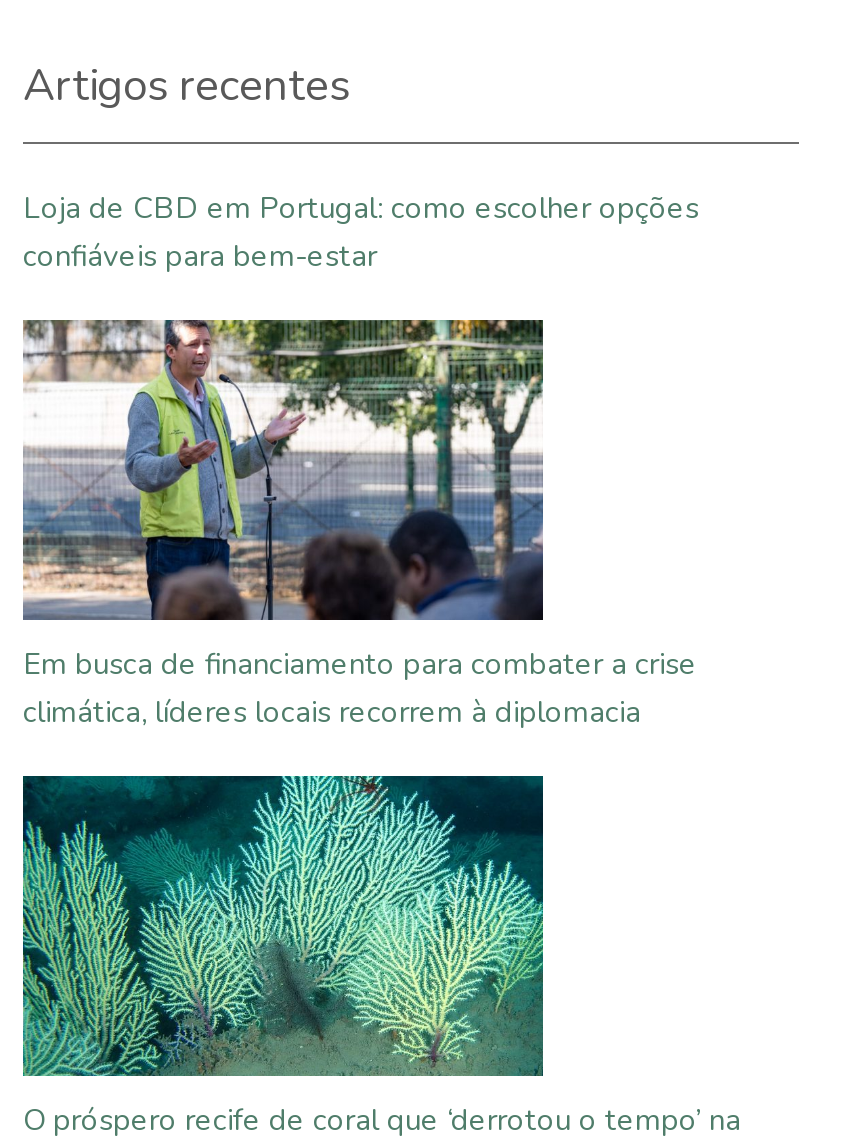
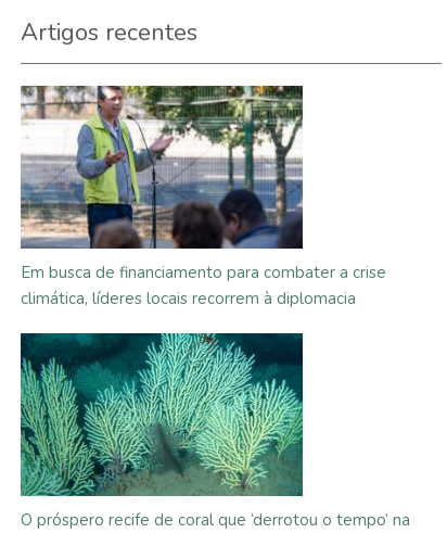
[23,188,699,276] Loja de CBD em Portugal: como escolher opções | confiáveis para bem-estar -> none

